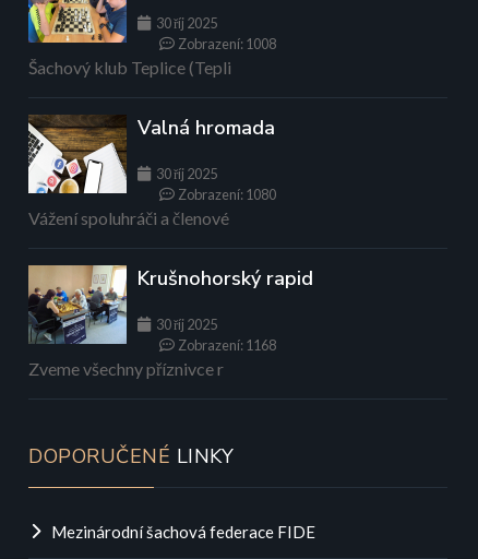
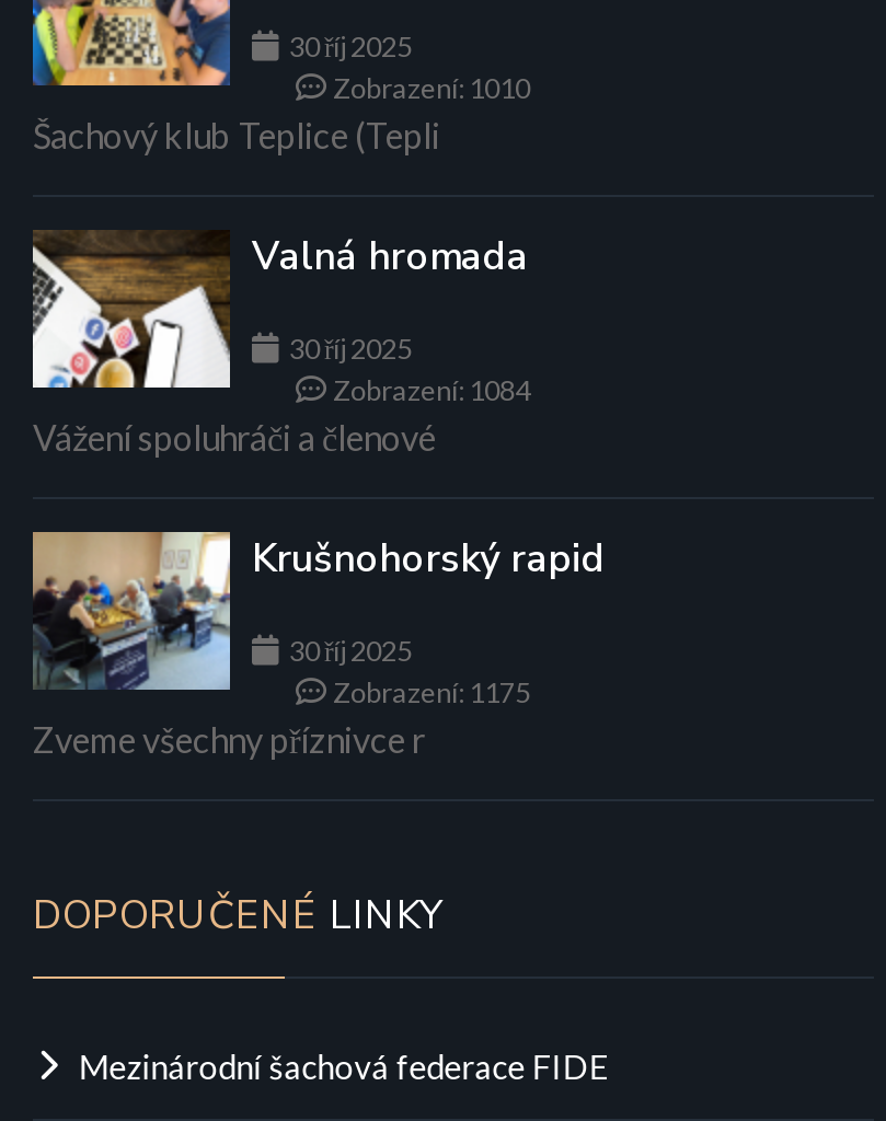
[178,35,276,53] Zobrazení: 1008 -> [333,71,530,106] Zobrazení: 1010
[178,186,276,204] Zobrazení: 1080 -> [333,373,530,408] Zobrazení: 1084
[178,337,276,354] Zobrazení: 1168 -> [333,675,530,710] Zobrazení: 1175

